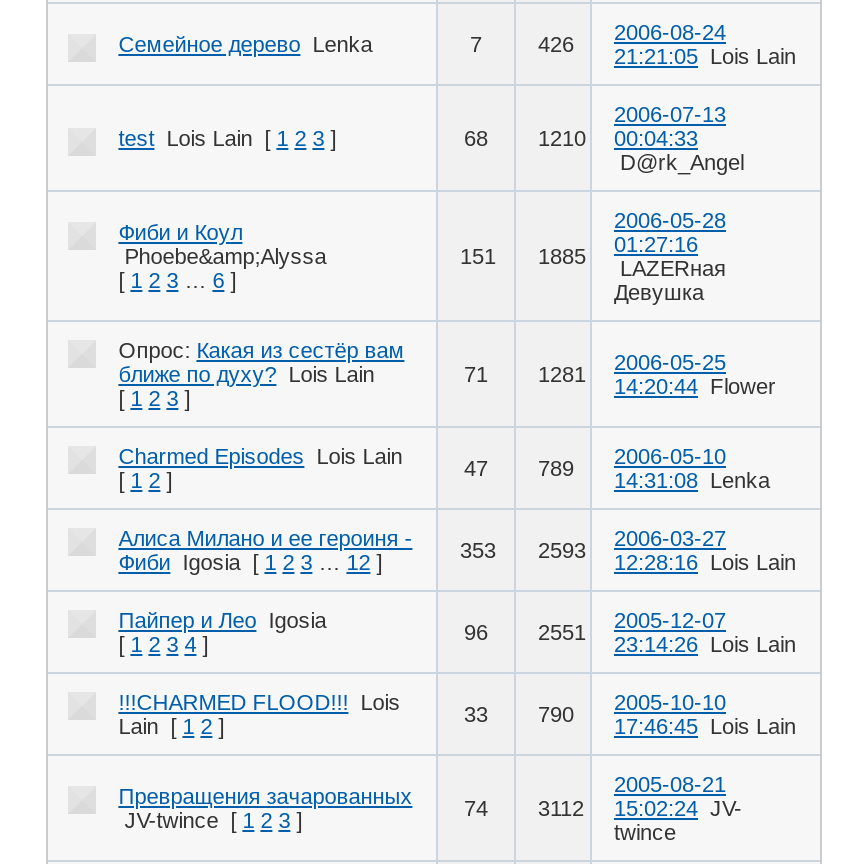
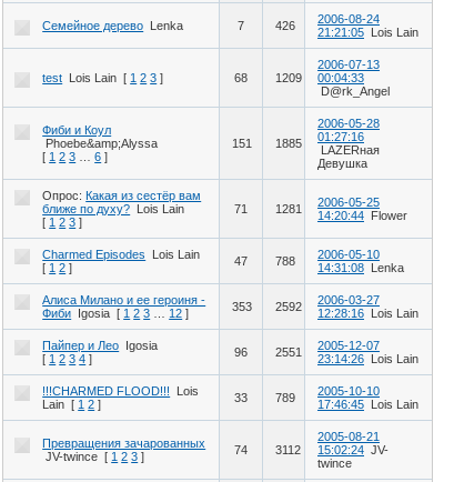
[538,127,698,151] 1210 00:04:33 -> [275,71,364,85] 1209 00:04:33
[538,445,770,493] 789 2006-05-10 14:31:08 Lenka -> [275,248,404,275] 788 2006-05-10 14:31:08 Lenka
[118,527,796,575] Алиса Милано и ее героиня - 353 2593 2006-03-27 12:28:16 Lois Lain -> [42,294,418,320] Алиса Милано и ее героиня - 353 2592 2006-03-27 12:28:16 Lois Lain
[538,691,796,739] 790 2005-10-10 17:46:45 Lois Lain -> [275,385,418,411] 789 2005-10-10 17:46:45 Lois Lain

